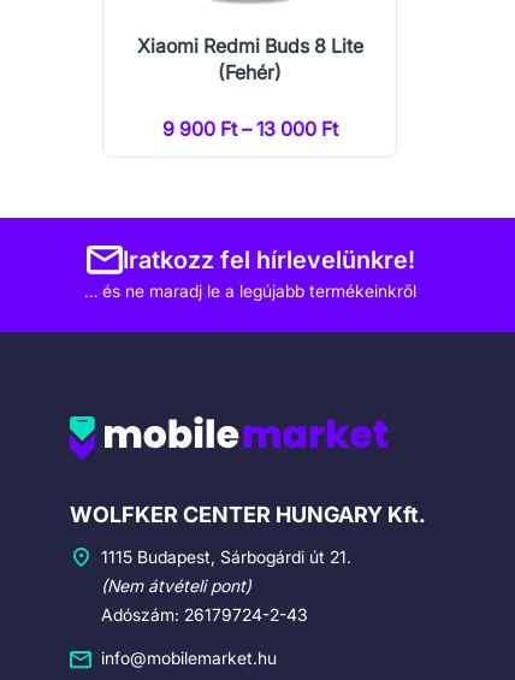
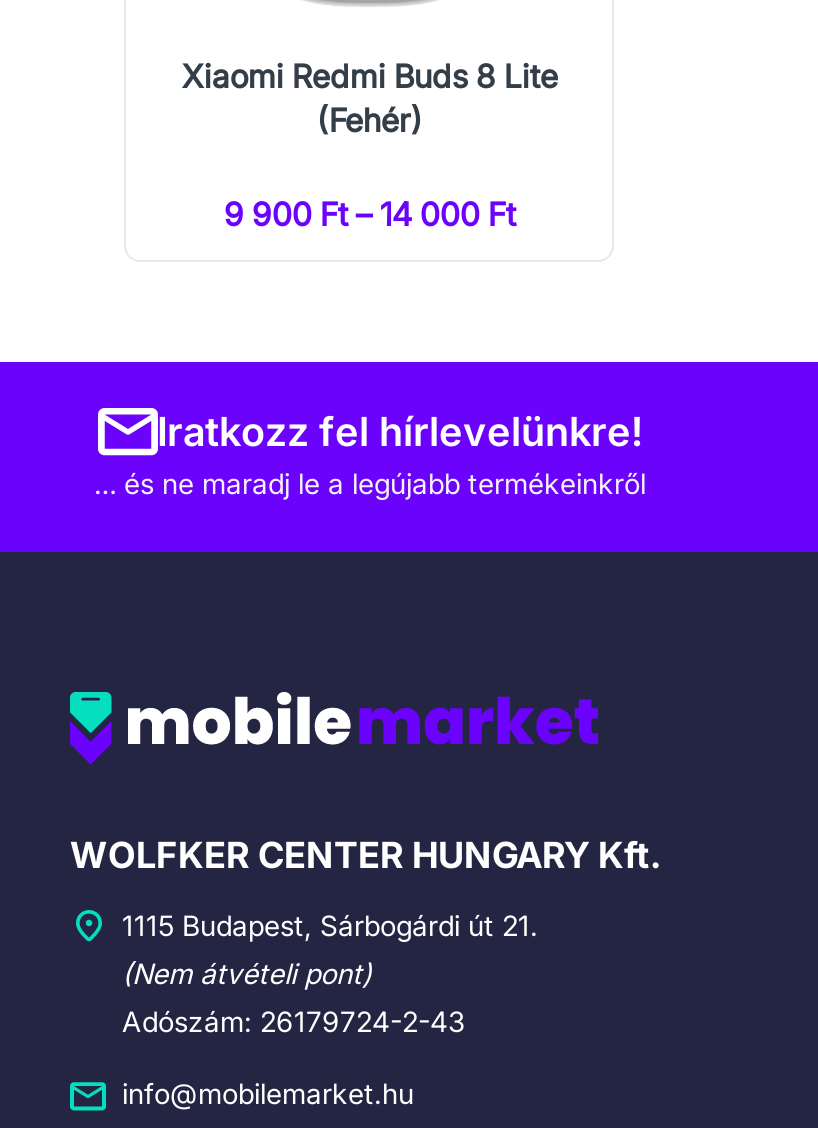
[162,117,338,141] 9 900 Ft – 13 000 Ft -> [224,195,516,235] 9 900 Ft – 14 000 Ft

